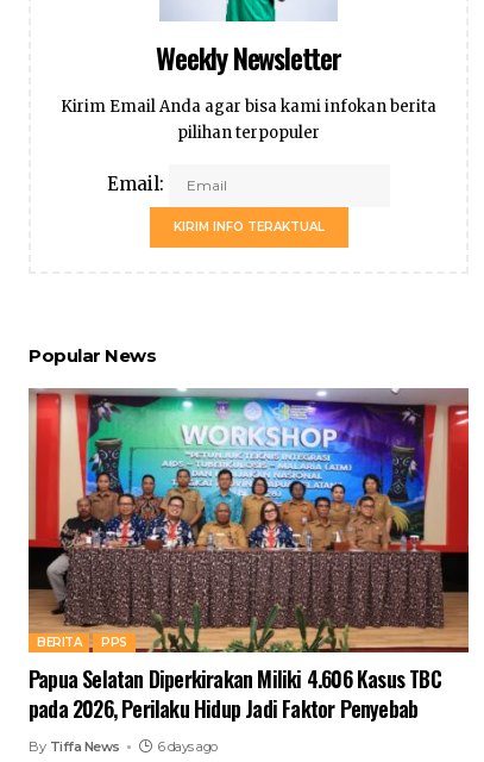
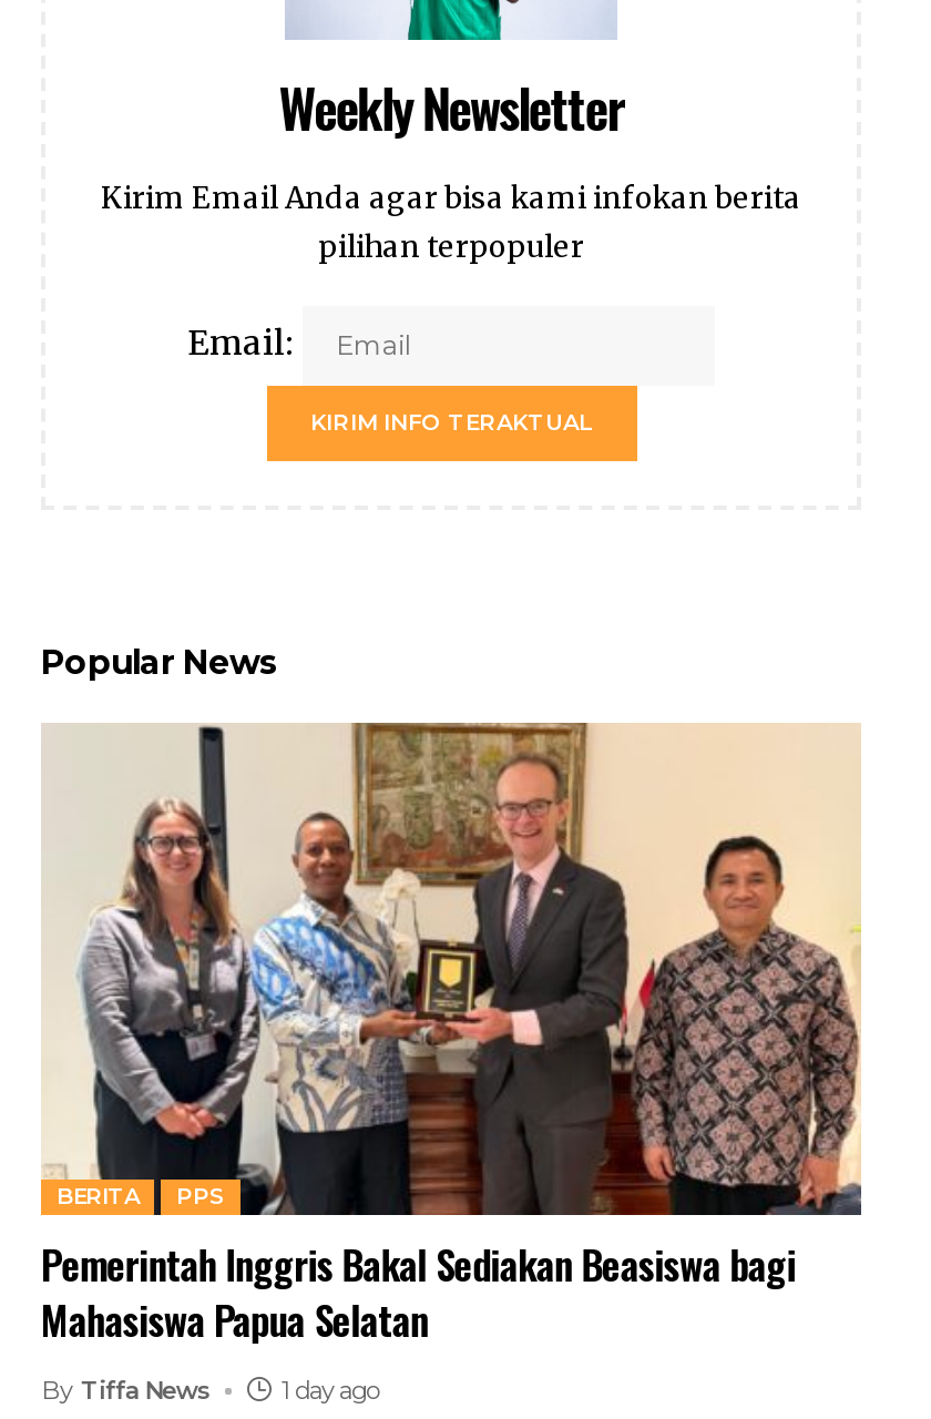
[27,388,470,724] [image] | Papua Selatan Diperkirakan Miliki 4.606 Kasus TBC | pada 2026, Perilaku Hidup Jadi Faktor Penyebab -> [41,721,863,1348] [image] | Pemerintah Inggris Bakal Sediakan Beasiswa bagi | Mahasiswa Papua Selatan
[158,738,217,755] 6 days ago -> [282,1375,378,1406] 1 day ago

